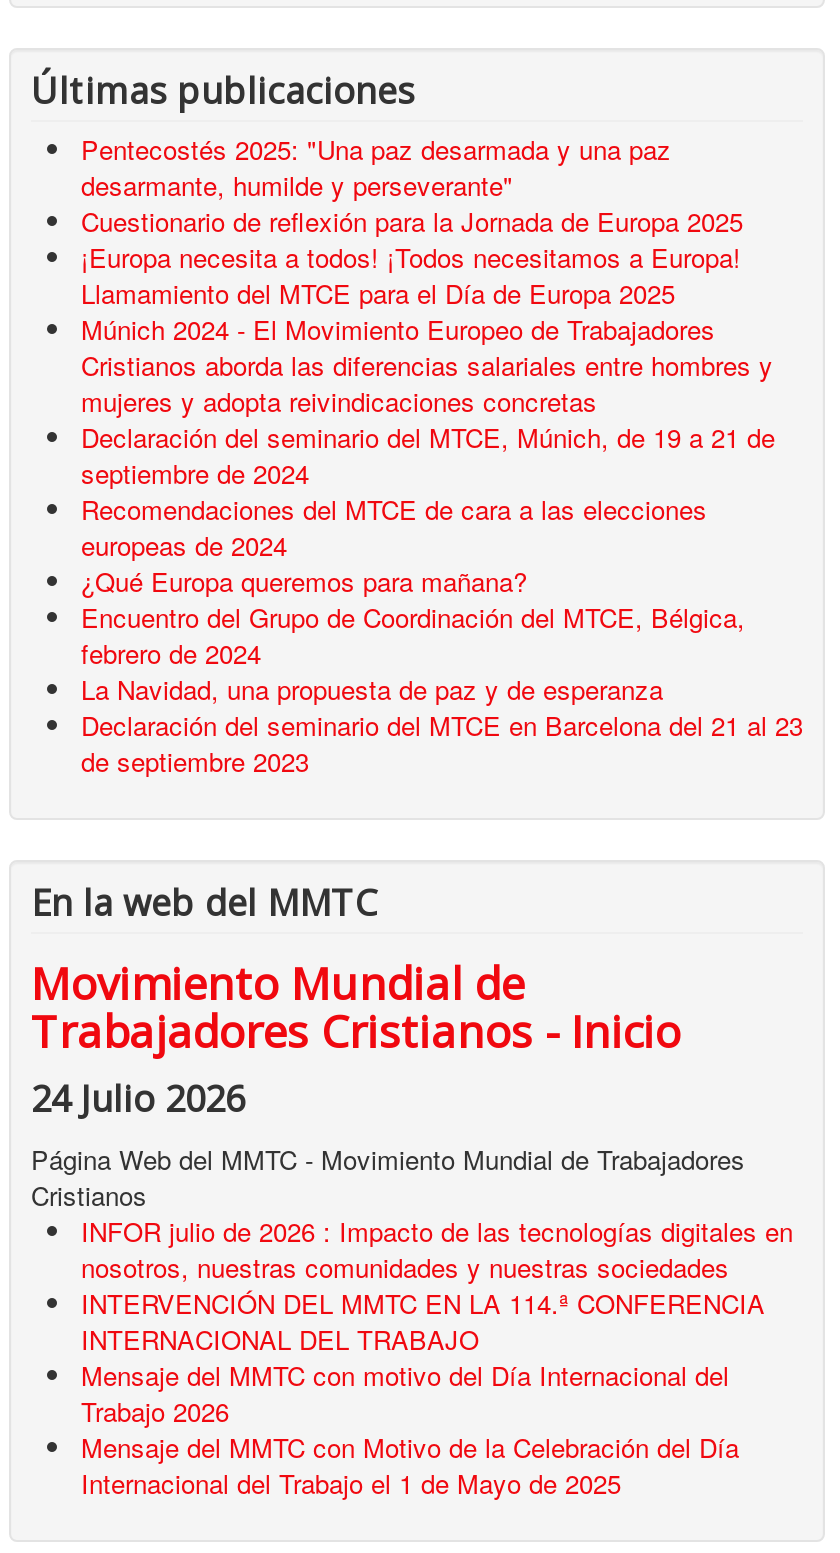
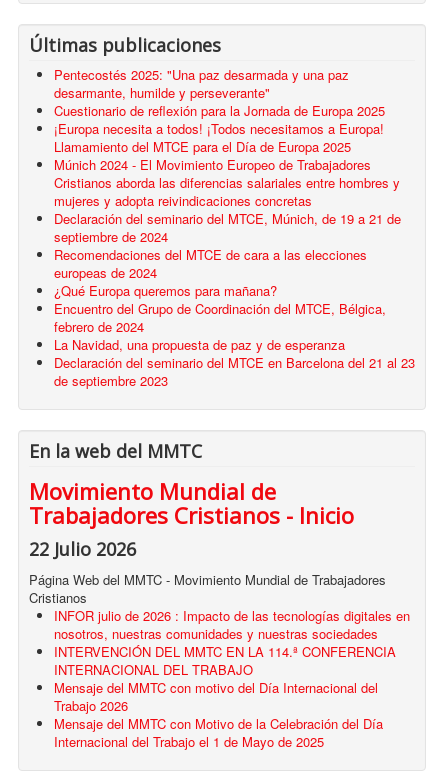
[31,1074,245,1122] 24 Julio 2026 -> [29,537,136,561] 22 Julio 2026

